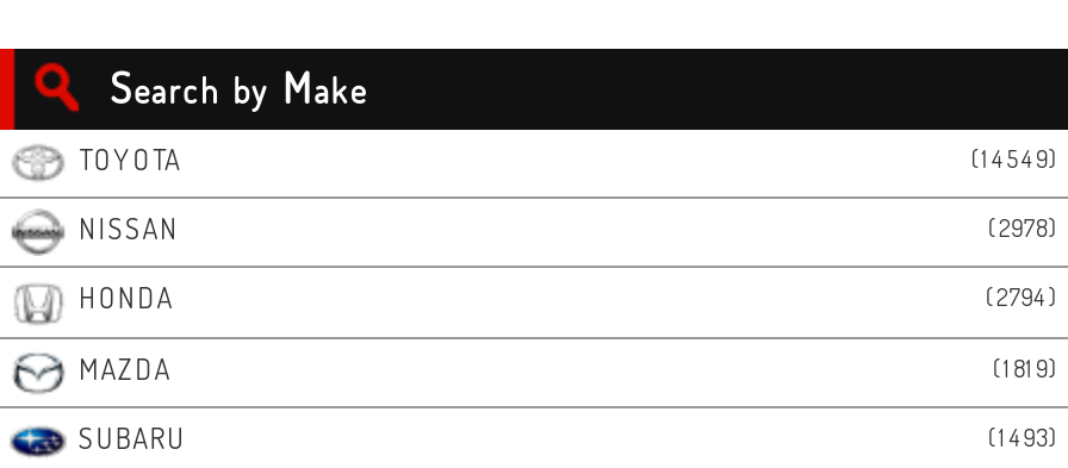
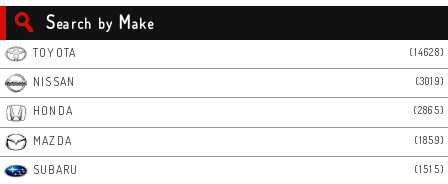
[972,144,1058,173] (14549) -> [410,46,444,58] (14628)
[989,214,1058,242] (2978) -> [416,75,444,87] (3019)
[986,283,1058,312] (2794) -> [414,104,444,116] (2865)
[994,352,1058,381] (1819) -> [415,133,444,145] (1859)
[989,422,1058,451] (1493) -> [415,163,444,175] (1515)

